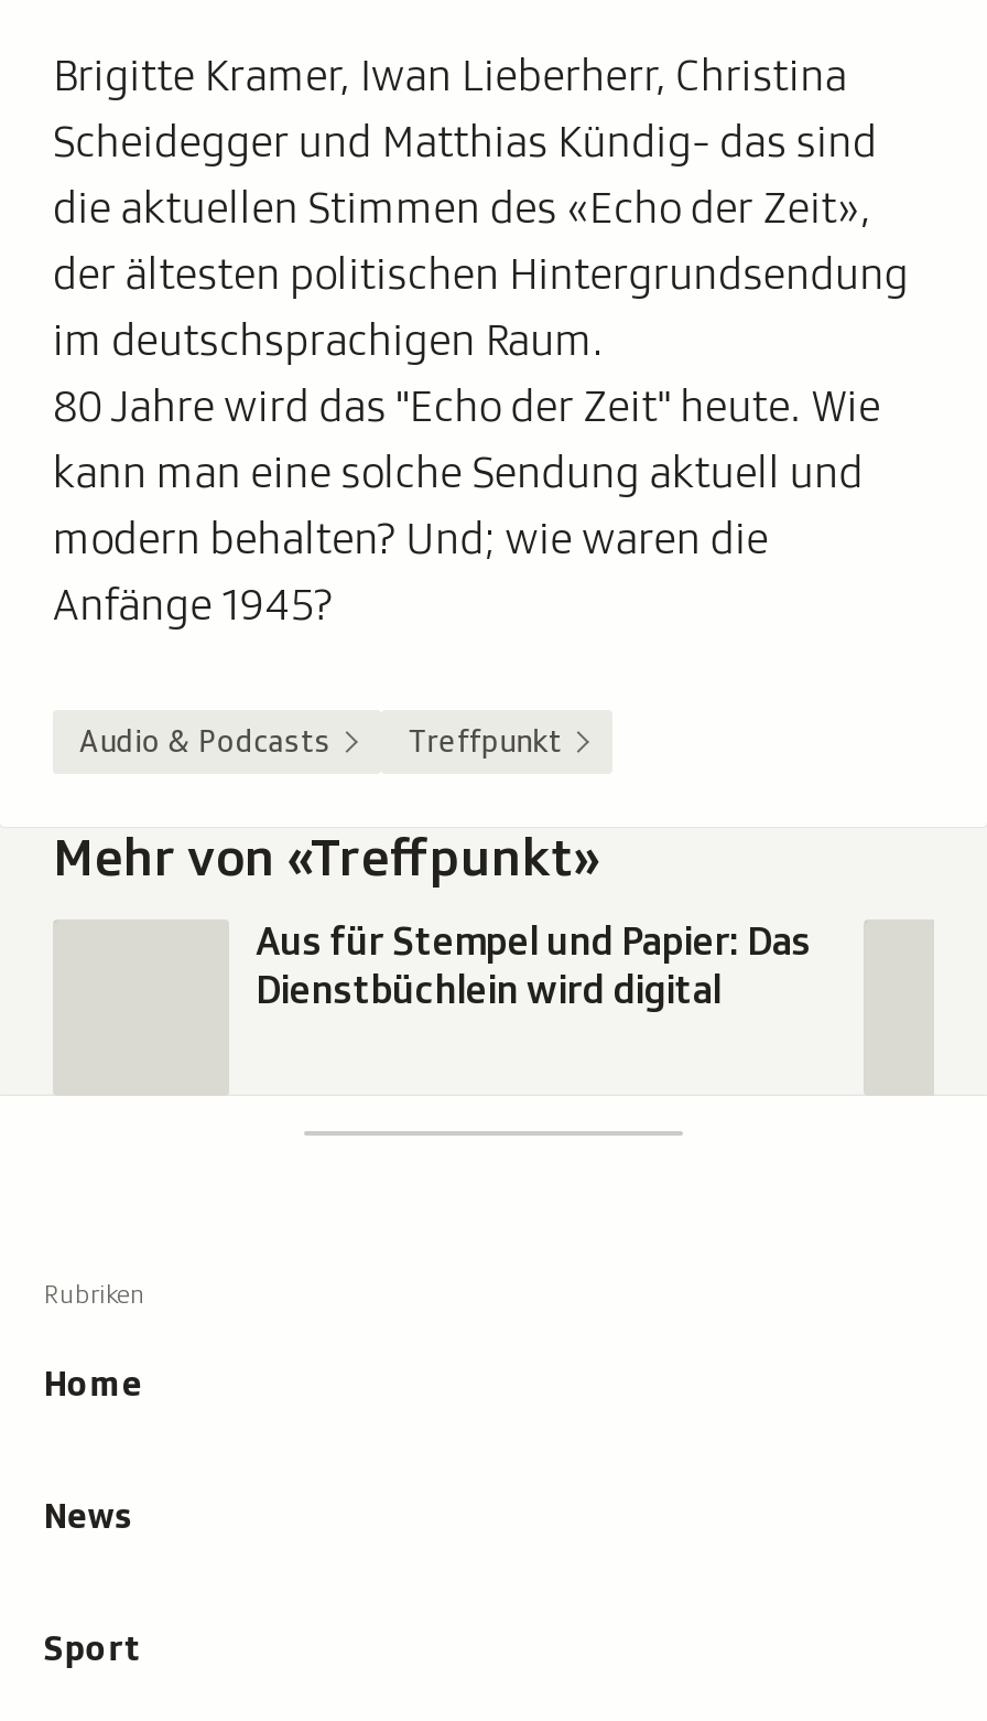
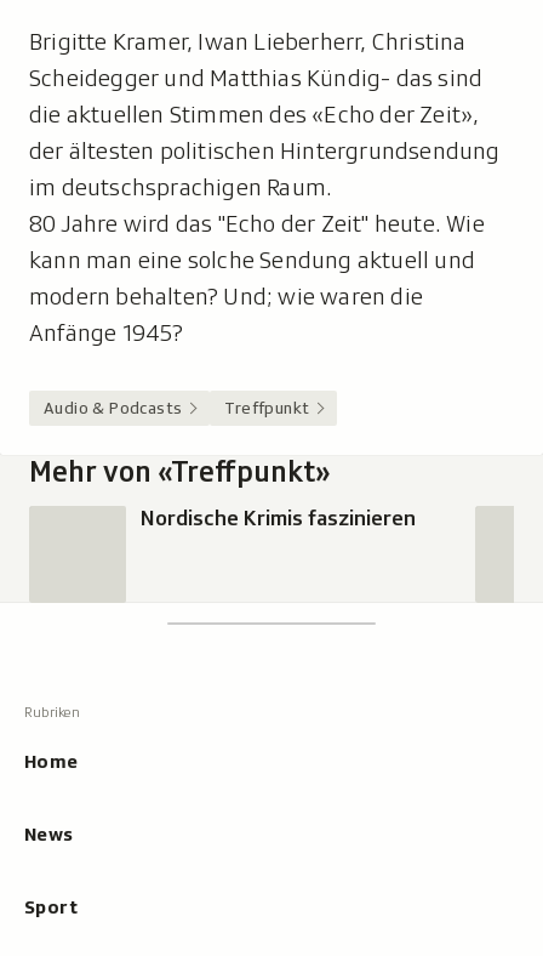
[256,917,811,1017] Aus für Stempel und Papier: Das | Dienstbüchlein wird digital -> [141,505,416,533] Nordische Krimis faszinieren

